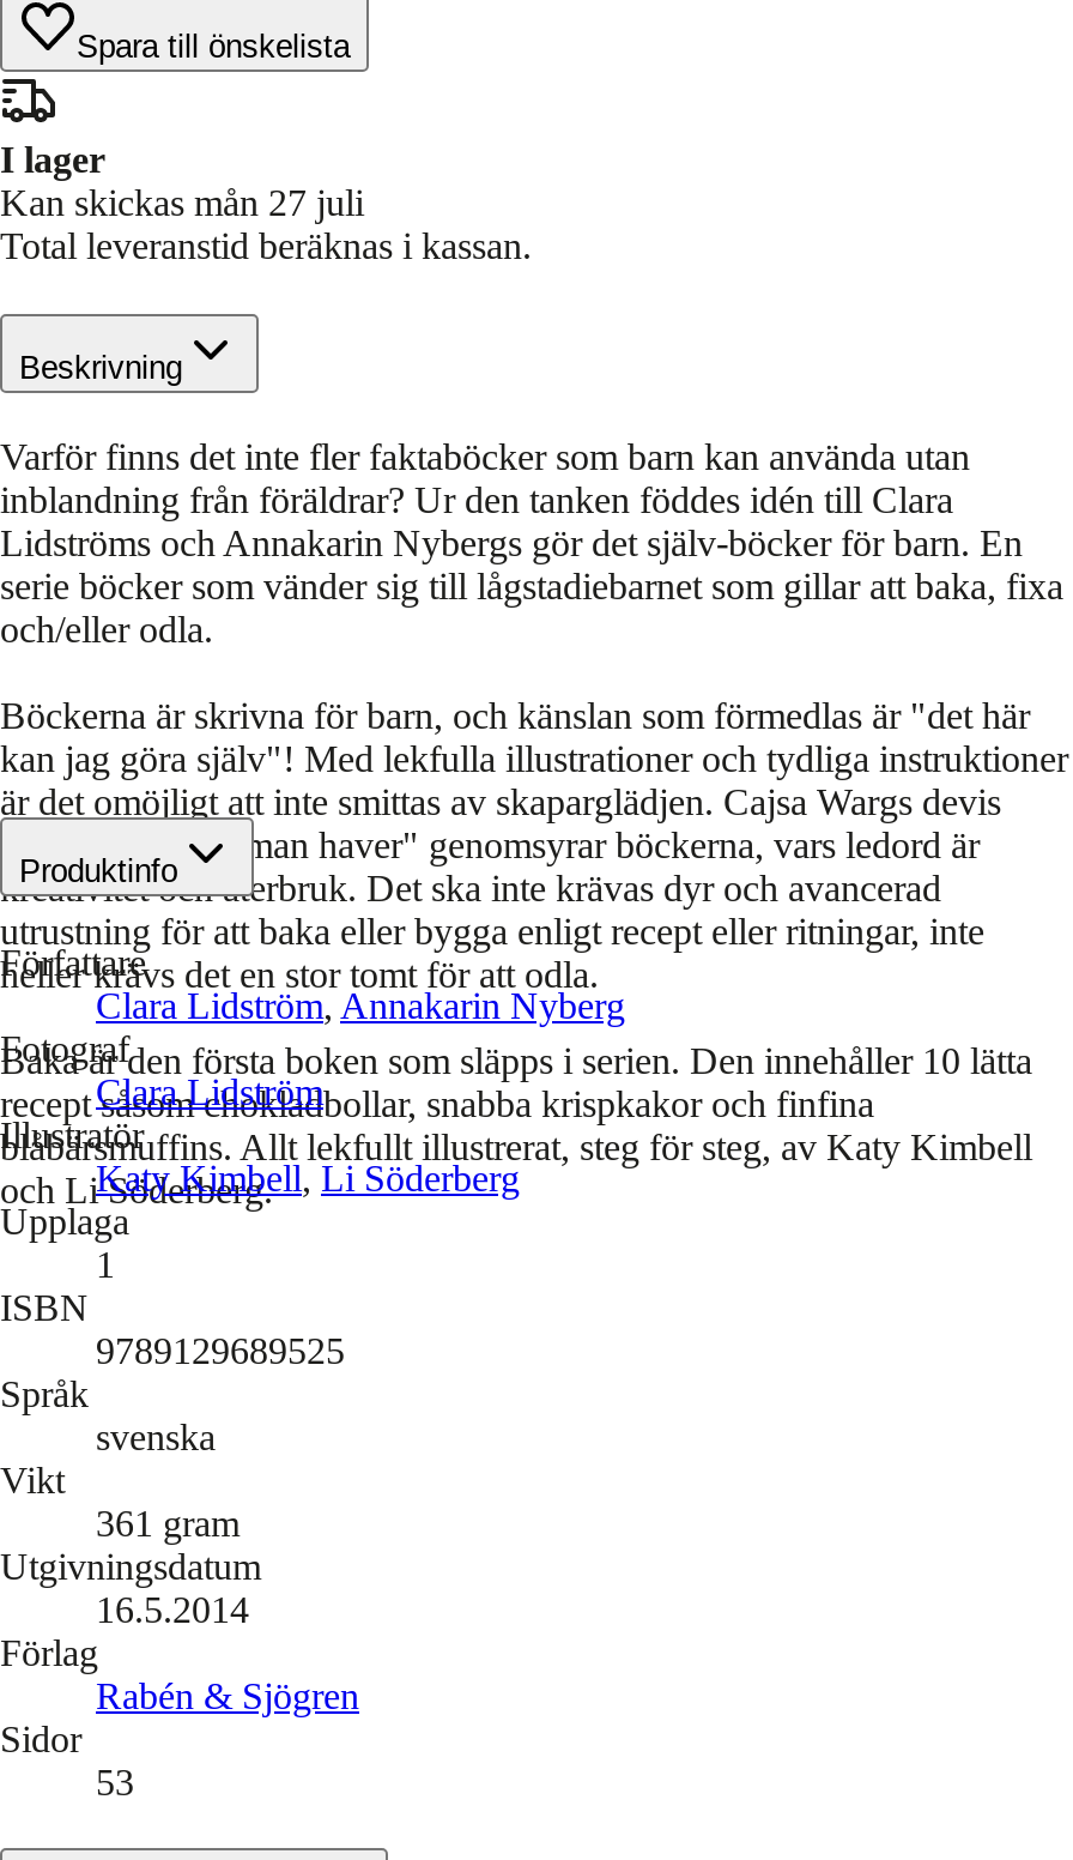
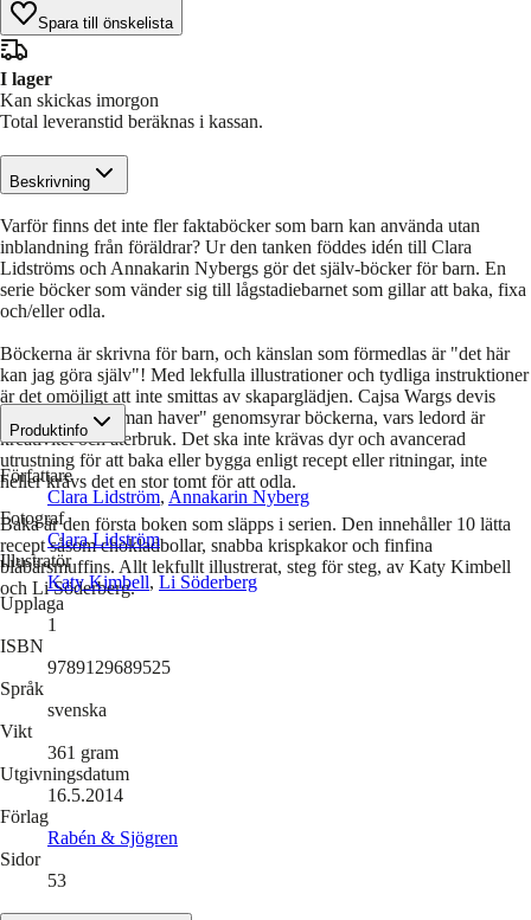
[0,182,364,223] Kan skickas mån 27 juli -> [0,90,159,110] Kan skickas imorgon

